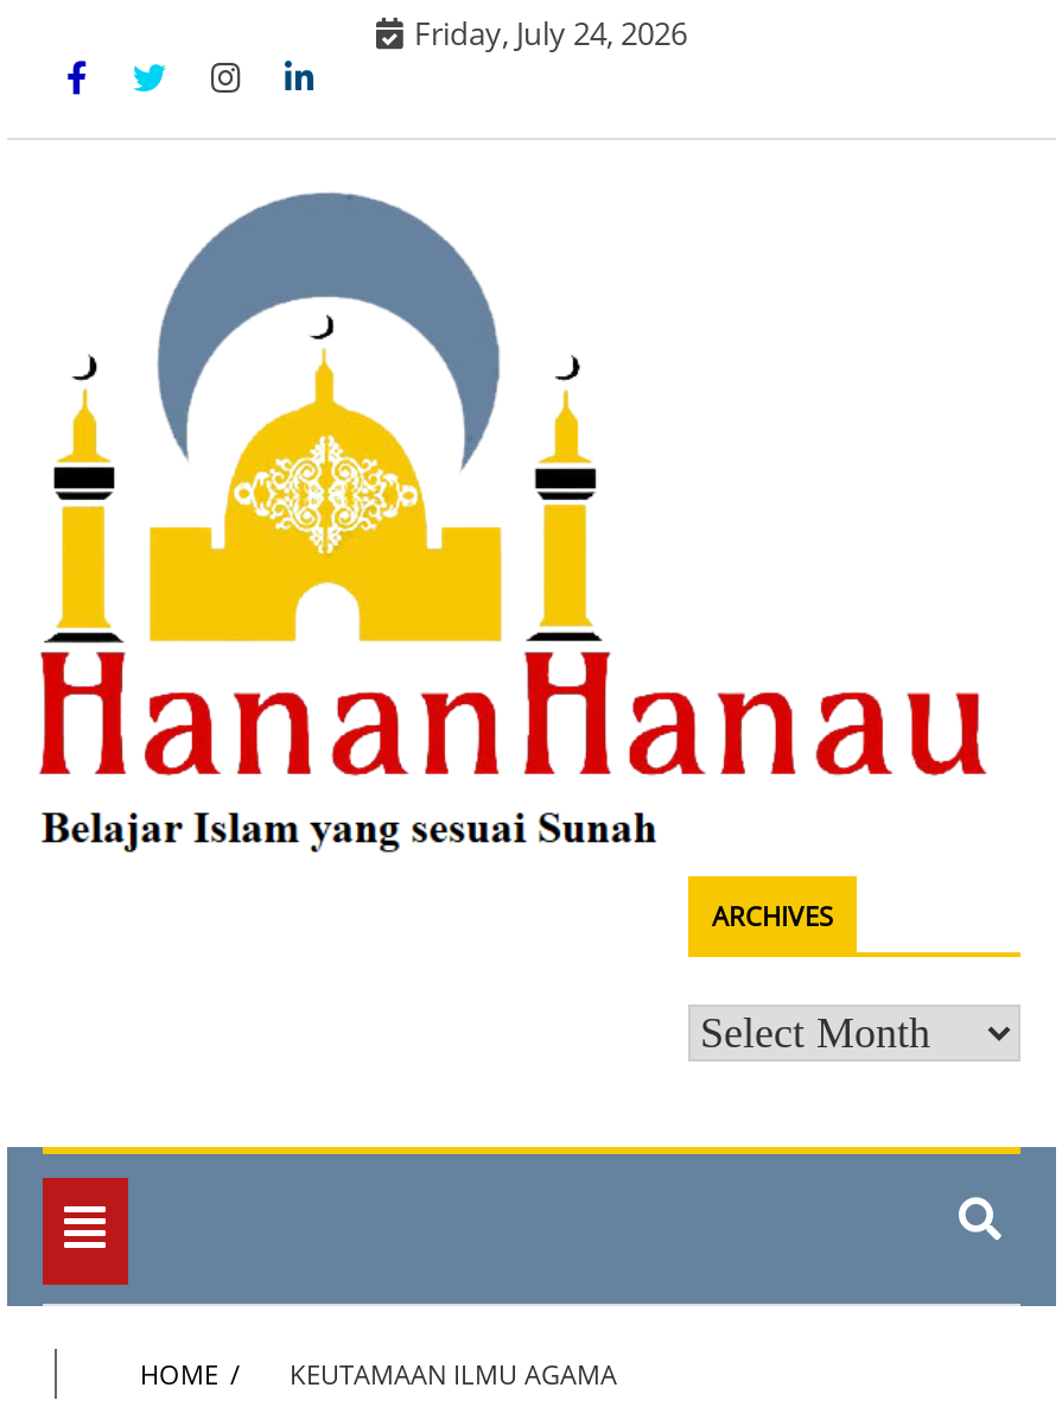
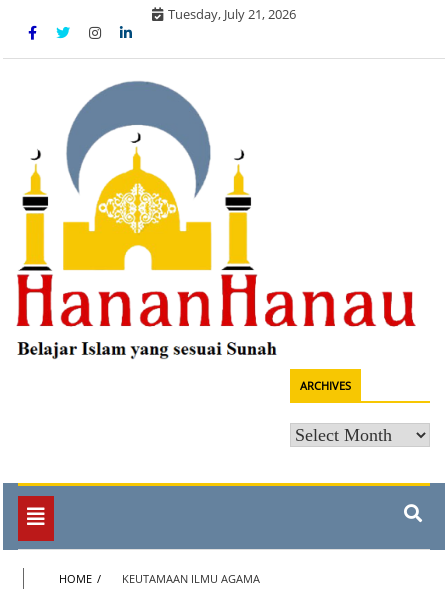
[414,12,687,55] Friday, July 24, 2026 -> [168,5,296,23] Tuesday, July 21, 2026

